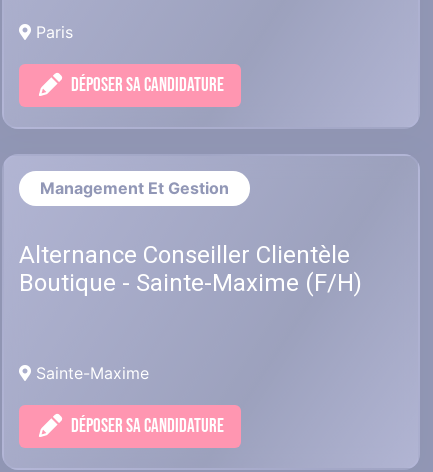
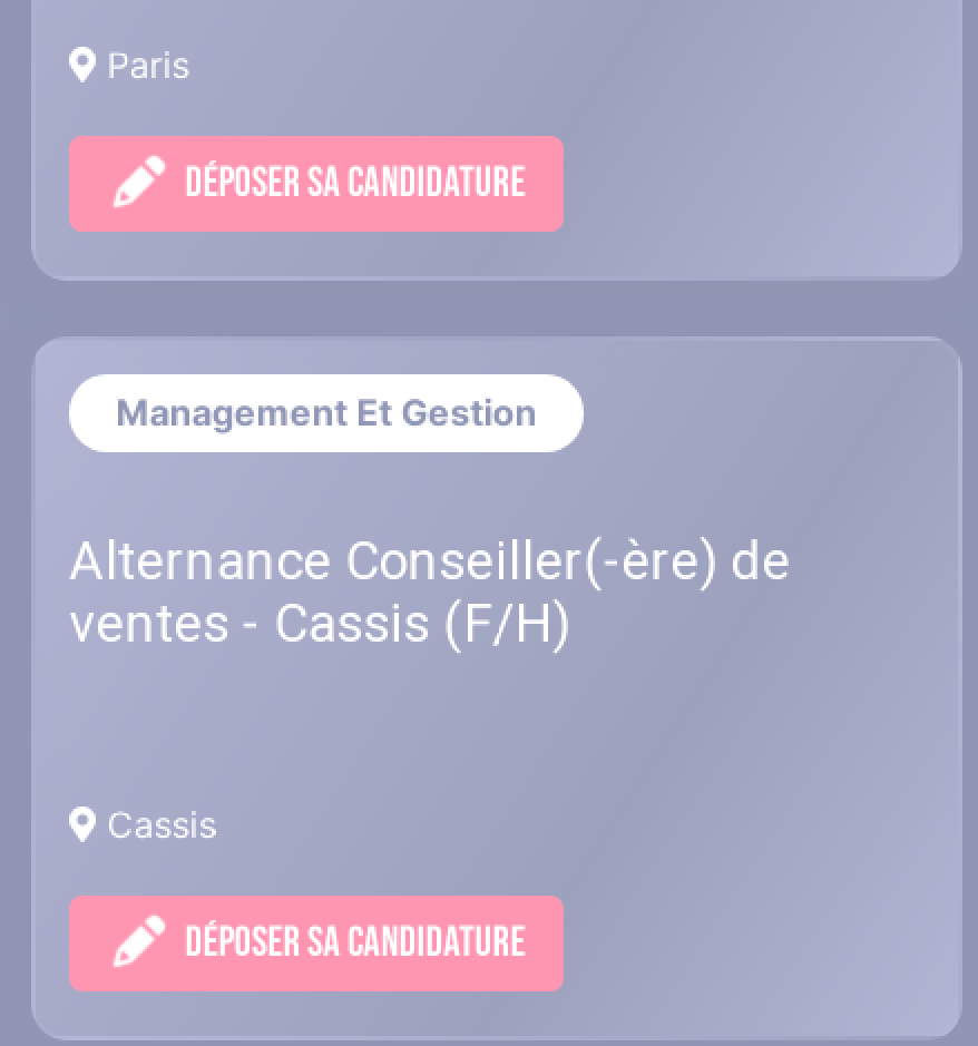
[19,241,362,297] Alternance Conseiller Clientèle | Boutique - Sainte-Maxime (F/H) -> [69,531,791,655] Alternance Conseiller(-ère) de | ventes - Cassis (F/H)
[31,363,149,383] Sainte-Maxime -> [96,802,216,847] Cassis

